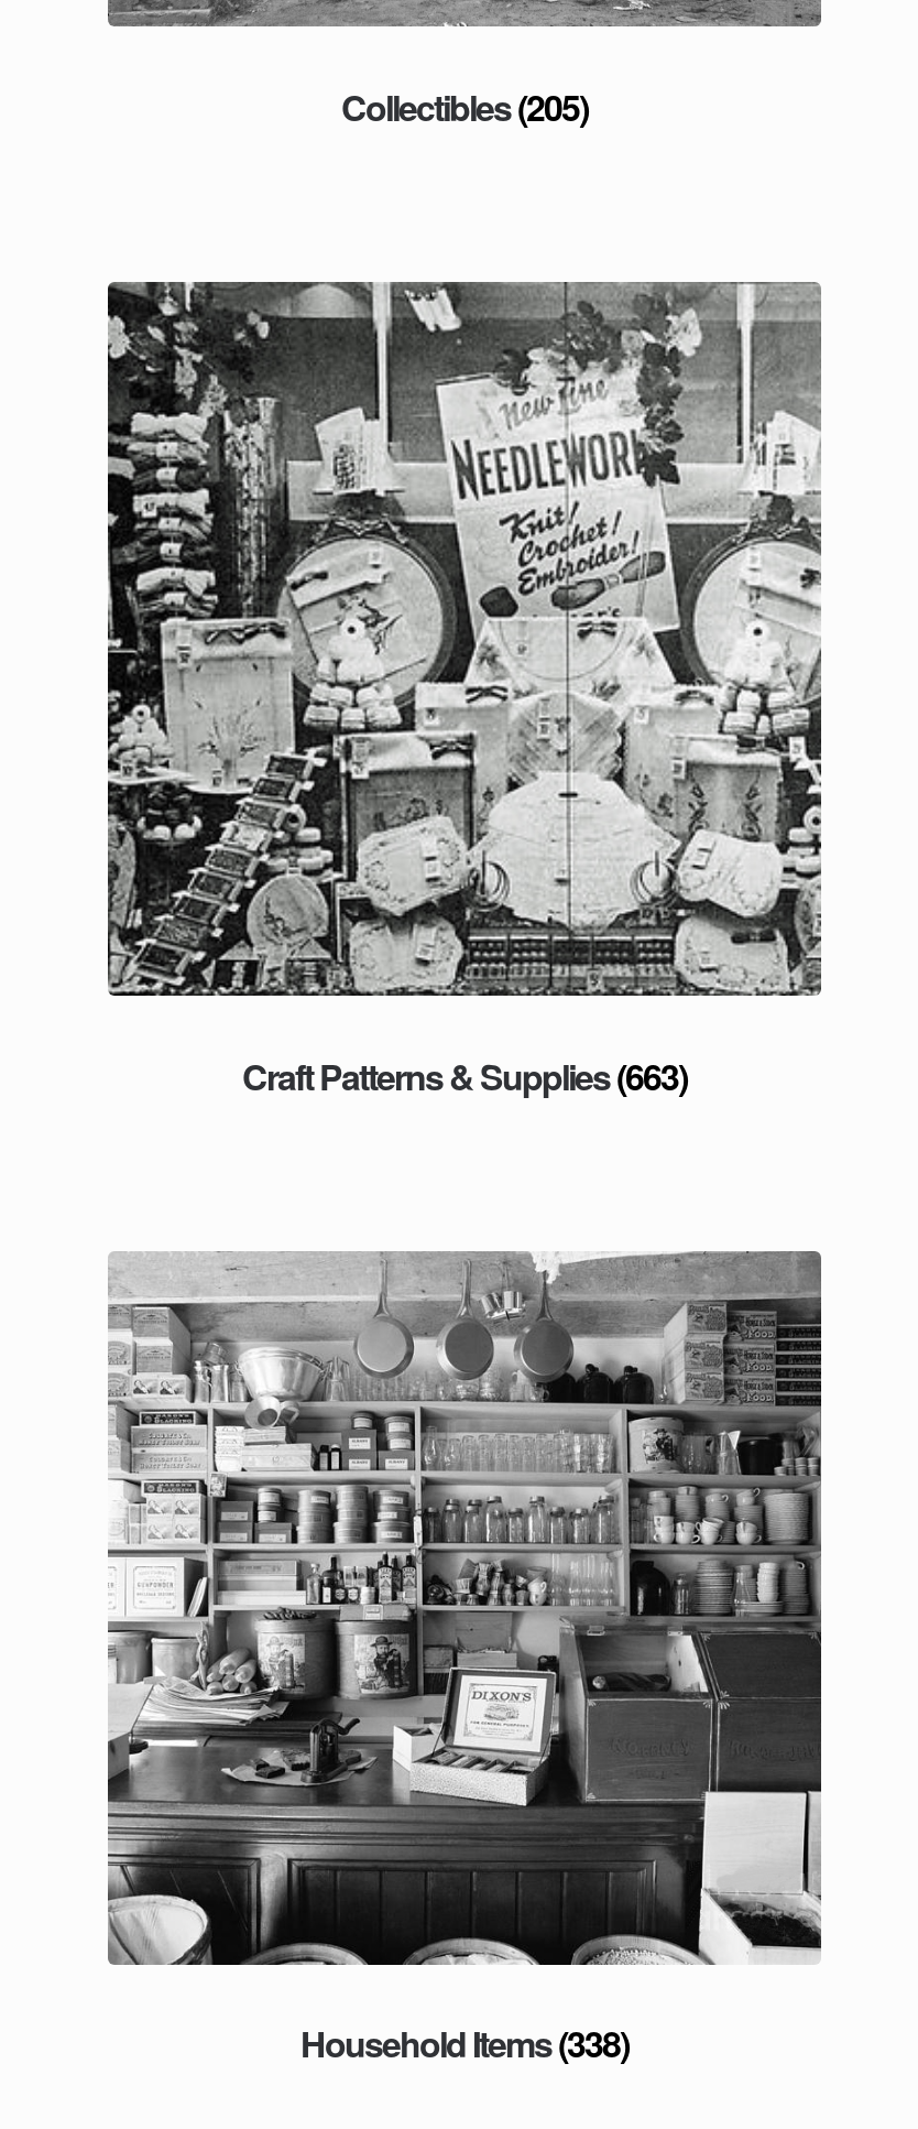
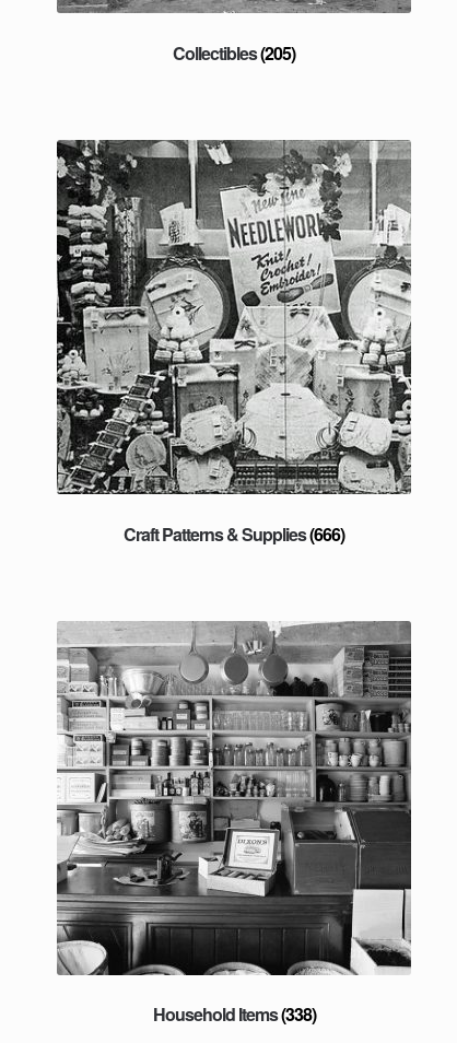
[242,1050,687,1101] Craft Patterns & Supplies(663) -> [124,521,344,546] Craft Patterns & Supplies(666)

